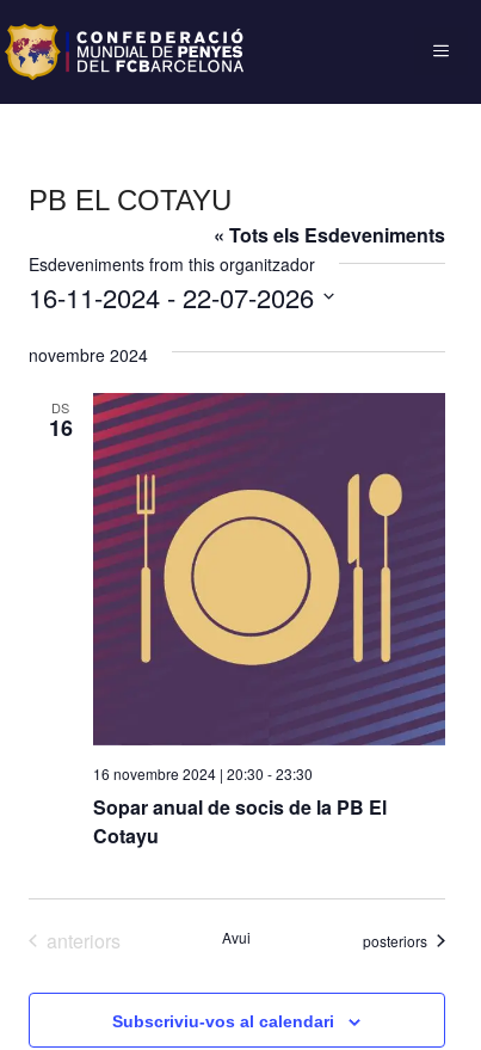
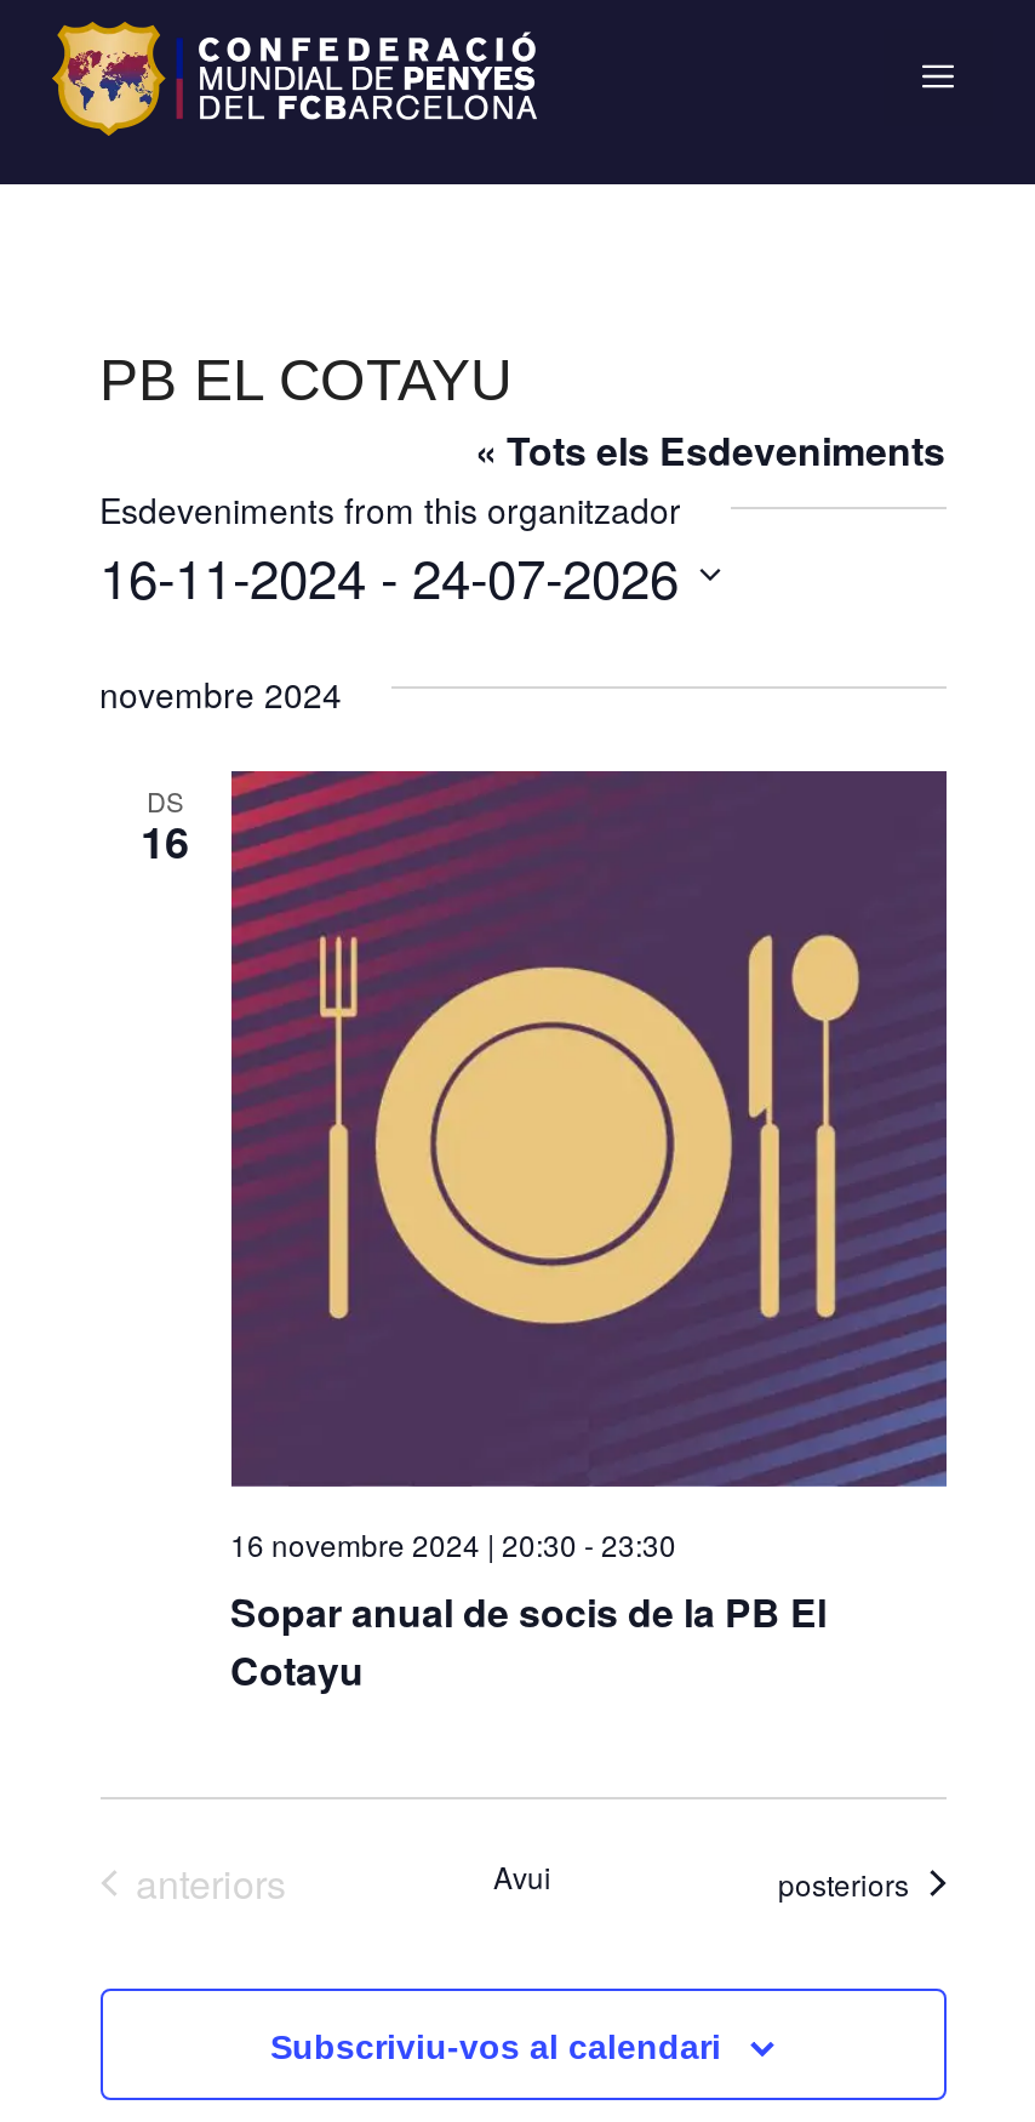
[28,278,313,315] 16-11-2024 - 22-07-2026 -> [99,538,679,613] 16-11-2024 - 24-07-2026

